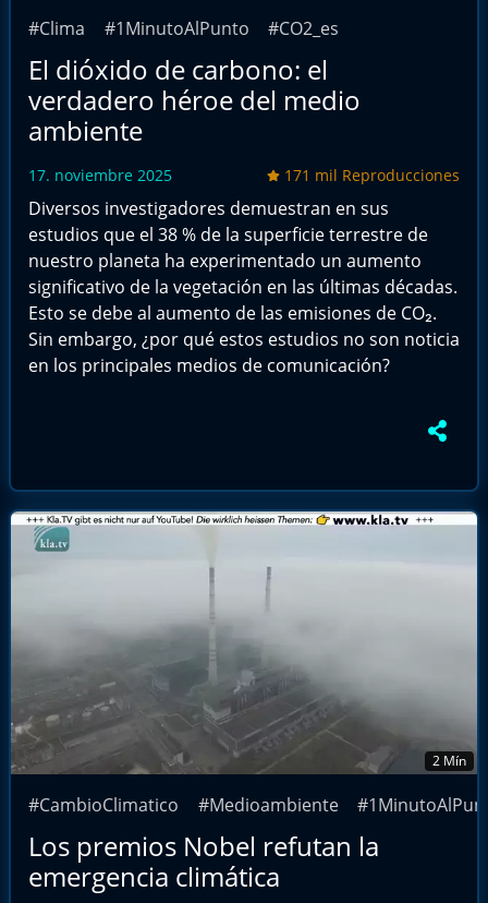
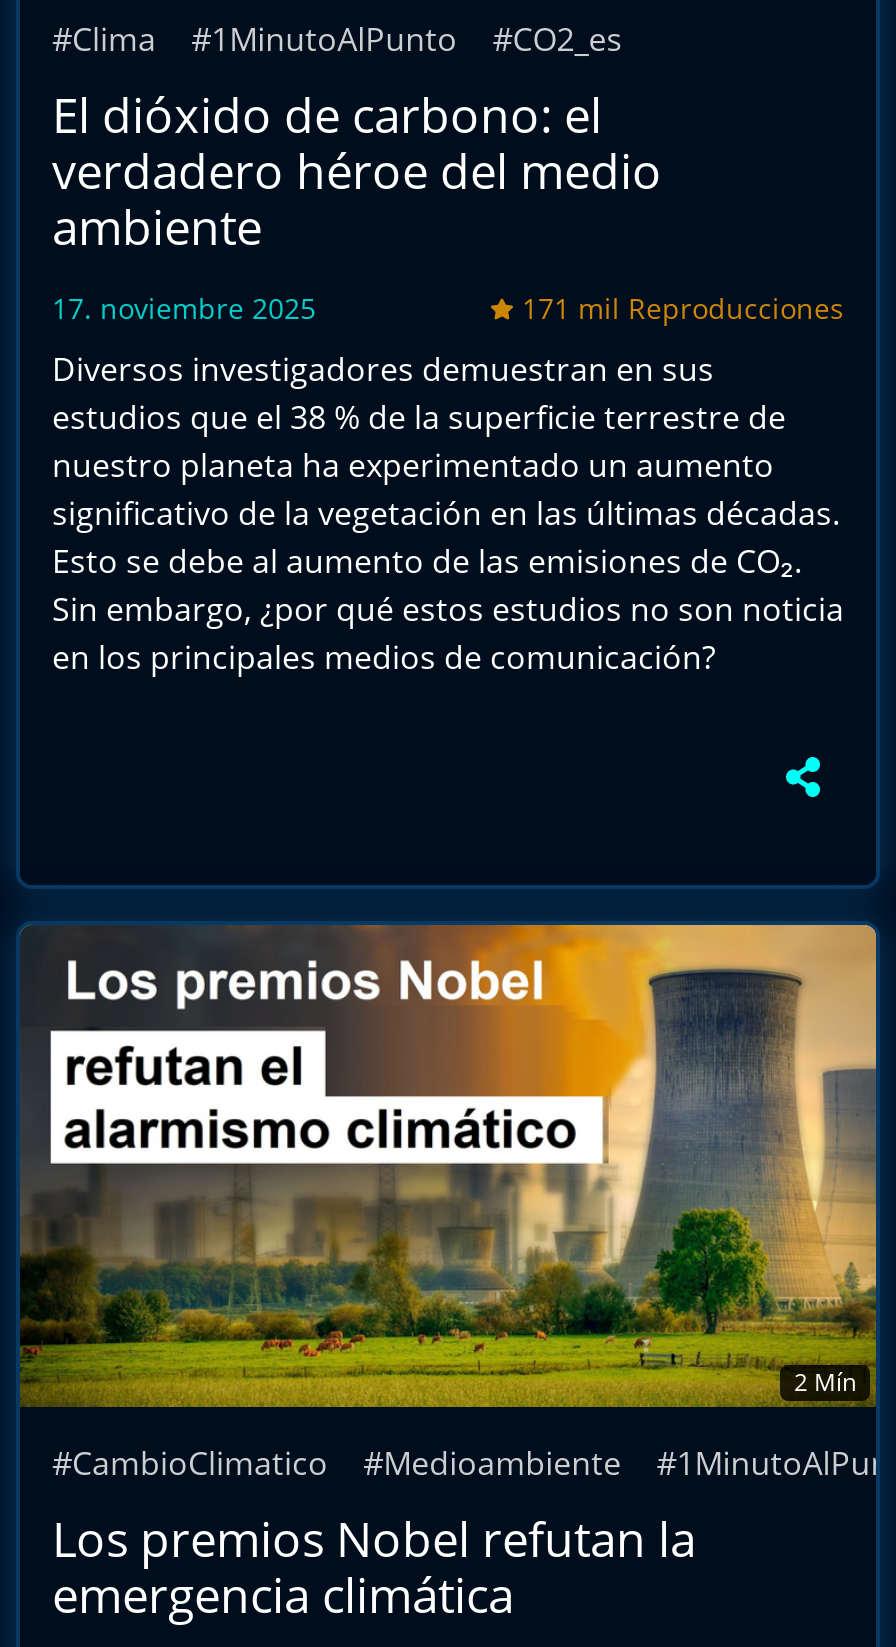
[10,510,478,775] [image] -> [20,923,878,1407] [image]

